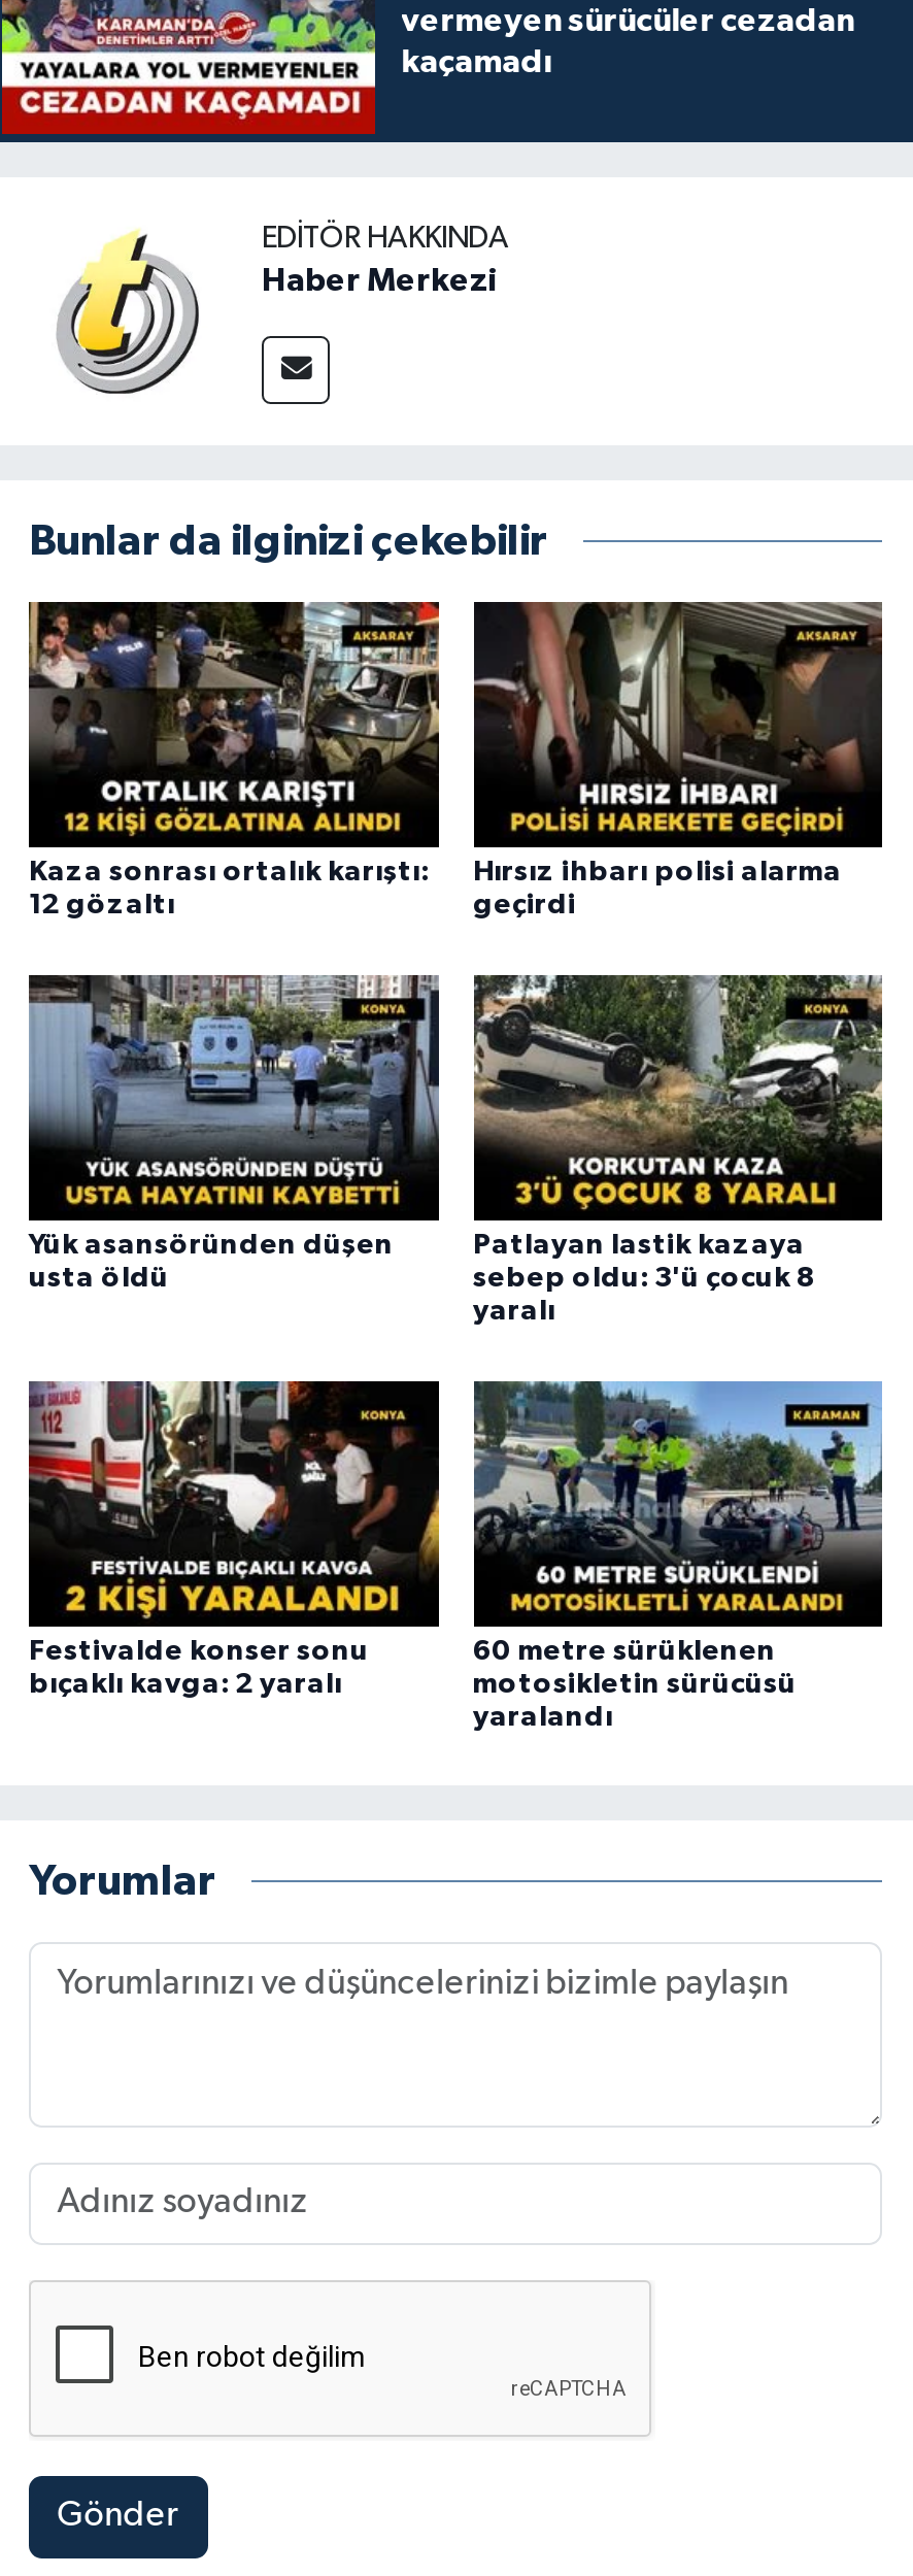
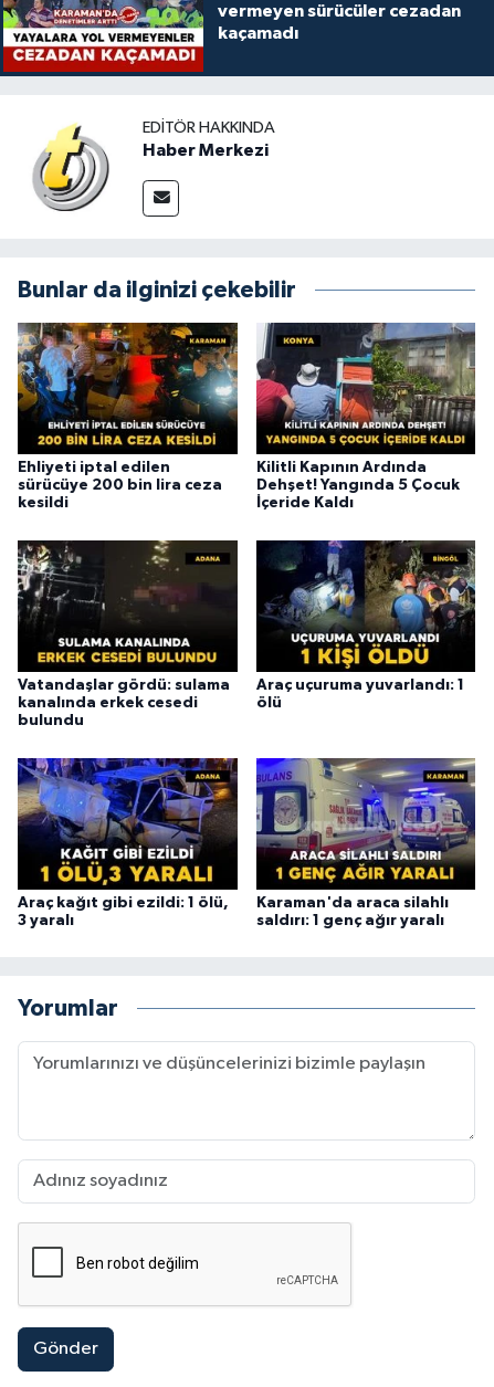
[27,600,441,920] [image] | Kaza sonrası ortalık karıştı: | 12 gözaltı -> [18,322,239,511] [image] | Ehliyeti iptal edilen | sürücüye 200 bin lira ceza | kesildi
[472,600,882,920] [image] | Hırsız ihbarı polisi alarma | geçirdi -> [255,322,476,511] [image] | Kilitli Kapının Ardında | Dehşet! Yangında 5 Çocuk | İçeride Kaldı
[27,973,441,1293] [image] | Yük asansöründen düşen | usta öldü -> [17,523,239,728] [image] | Vatandaşlar gördü: sulama | kanalında erkek cesedi | bulundu
[472,973,884,1326] [image] | Patlayan lastik kazaya | sebep oldu: 3'ü çocuk 8 | yaralı -> [255,523,476,711] [image] | Araç uçuruma yuvarlandı: 1 | ölü
[27,1379,441,1698] [image] | Festivalde konser sonu | bıçaklı kavga: 2 yaralı -> [17,740,239,928] [image] | Araç kağıt gibi ezildi: 1 ölü, | 3 yaralı
[472,1379,884,1731] [image] | 60 metre sürüklenen | motosikletin sürücüsü | yaralandı -> [255,740,476,928] [image] | Karaman'da araca silahlı | saldırı: 1 genç ağır yaralı

